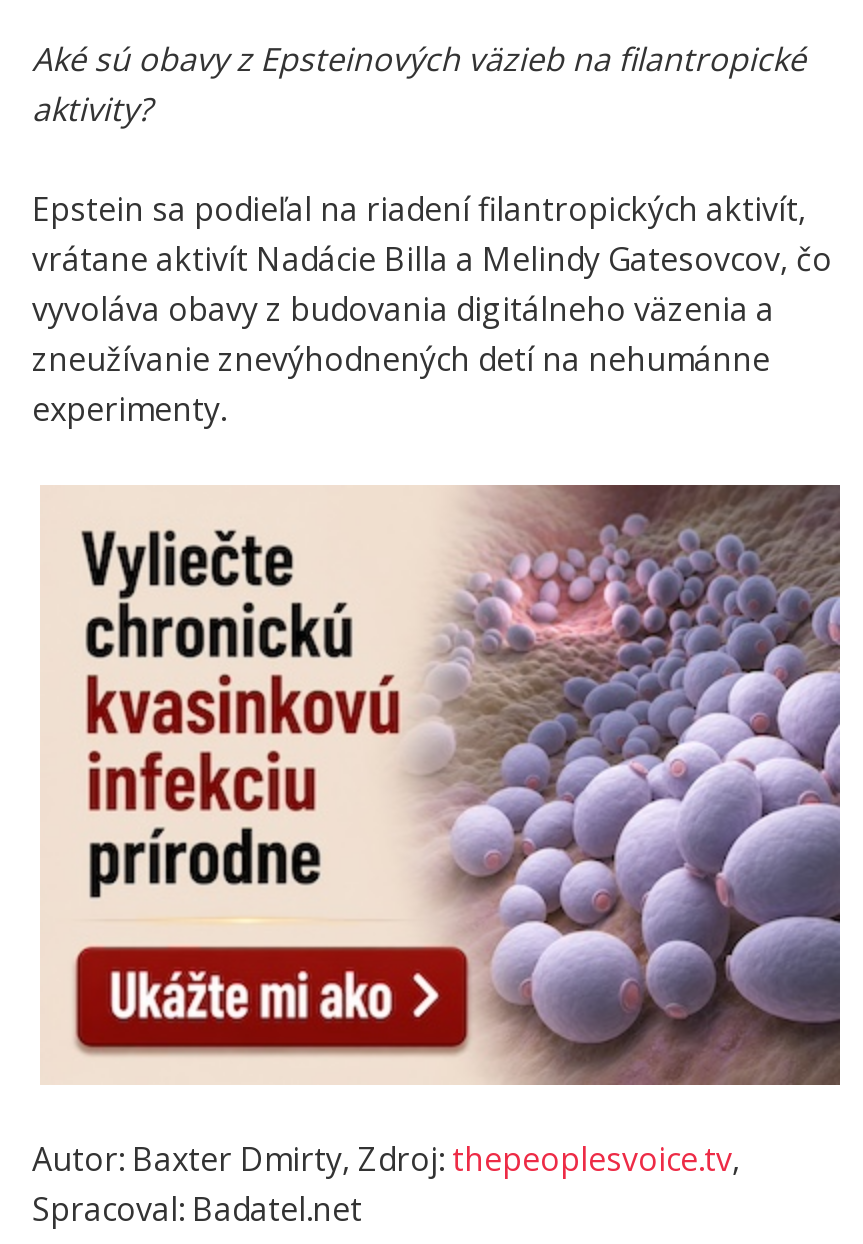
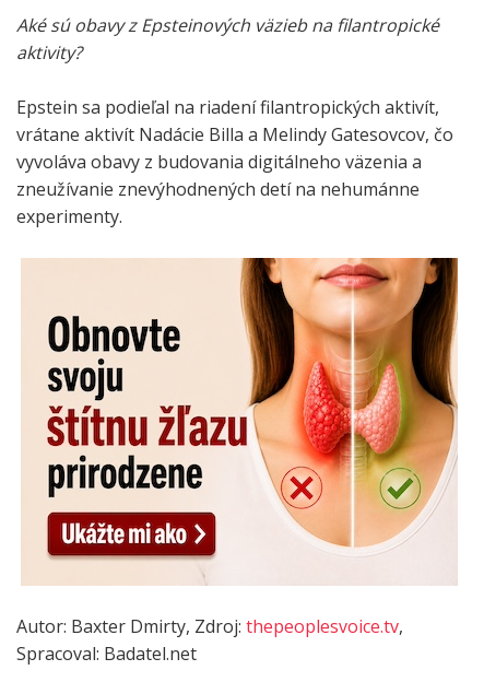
[74,483,842,1087] [image] -> [40,257,459,586] [image]

